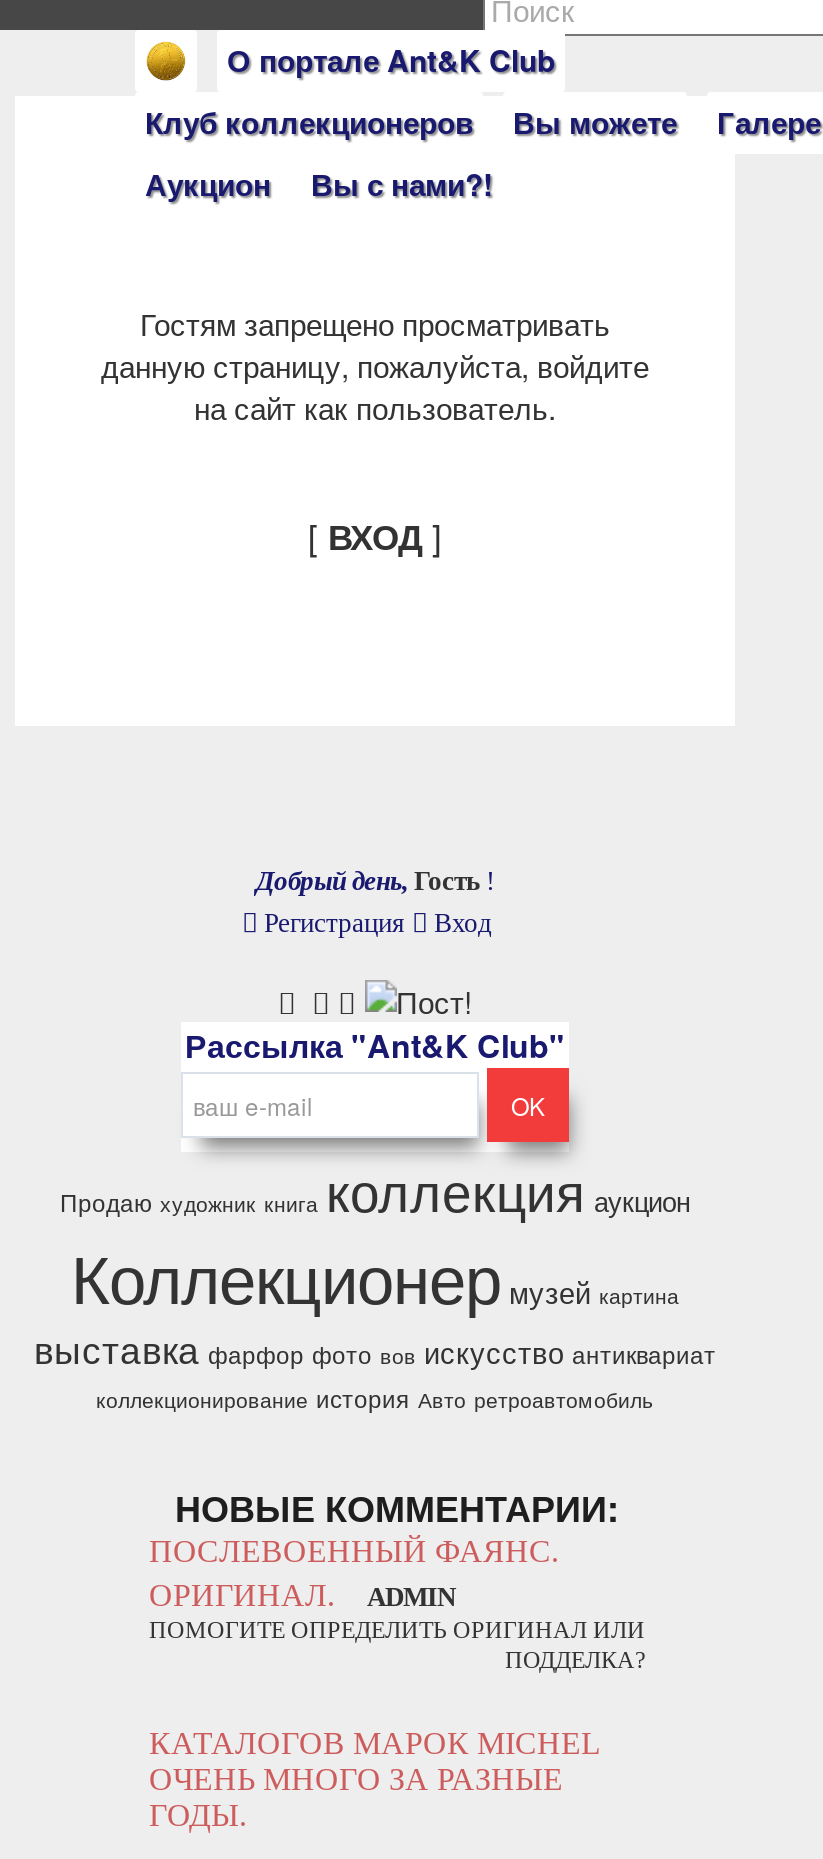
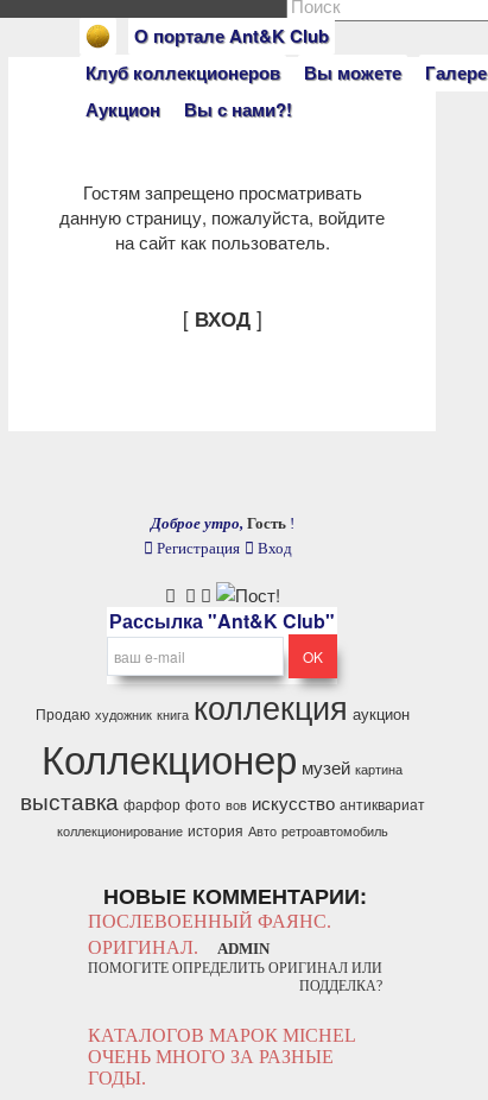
[256,866,494,896] Добрый день, Гость ! -> [150,514,294,532] Доброе утро, Гость !

